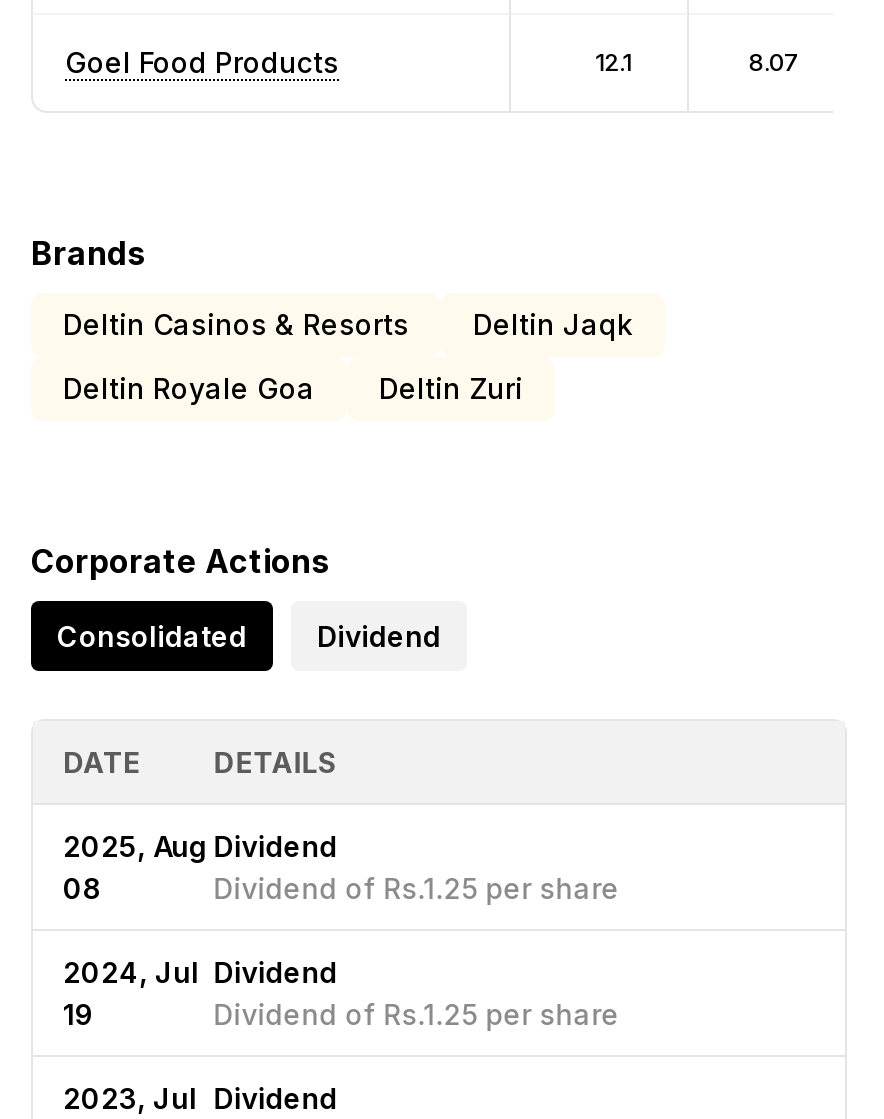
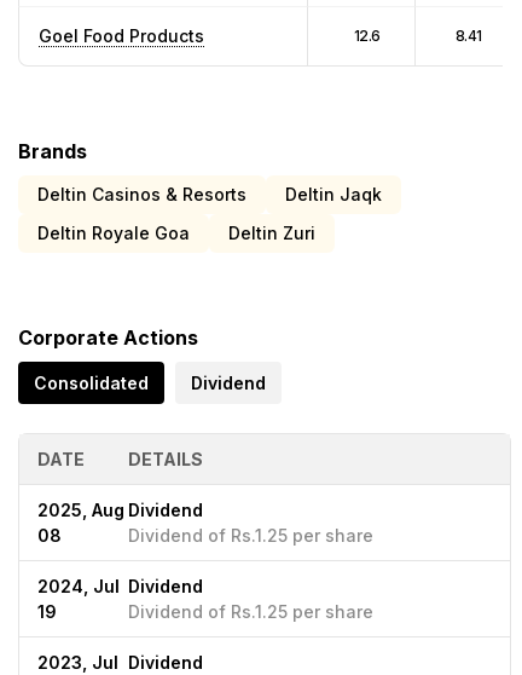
[595,47,631,77] 12.1 -> [354,27,381,45] 12.6
[749,47,799,77] 8.07 -> [455,27,482,45] 8.41

